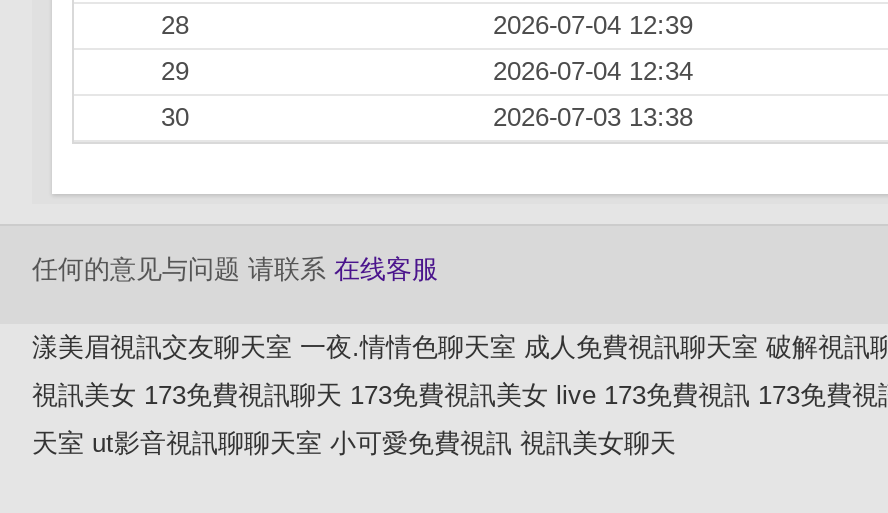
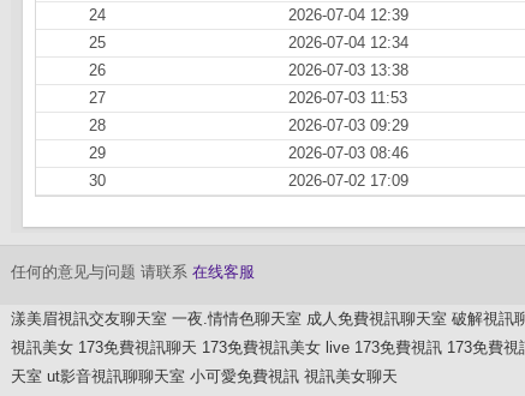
[161,10,189,40] 28 -> [88,6,105,24] 24
[161,56,189,86] 29 -> [88,34,105,52] 25
[161,102,189,132] 30 -> [88,61,105,79] 26
none -> [88,89,408,190] 27 | 2026-07-03 11:53 | 28 | 2026-07-03 09:29 | 29 | 2026-07-03 08:46 | 30 | 2026-07-02 17:09

